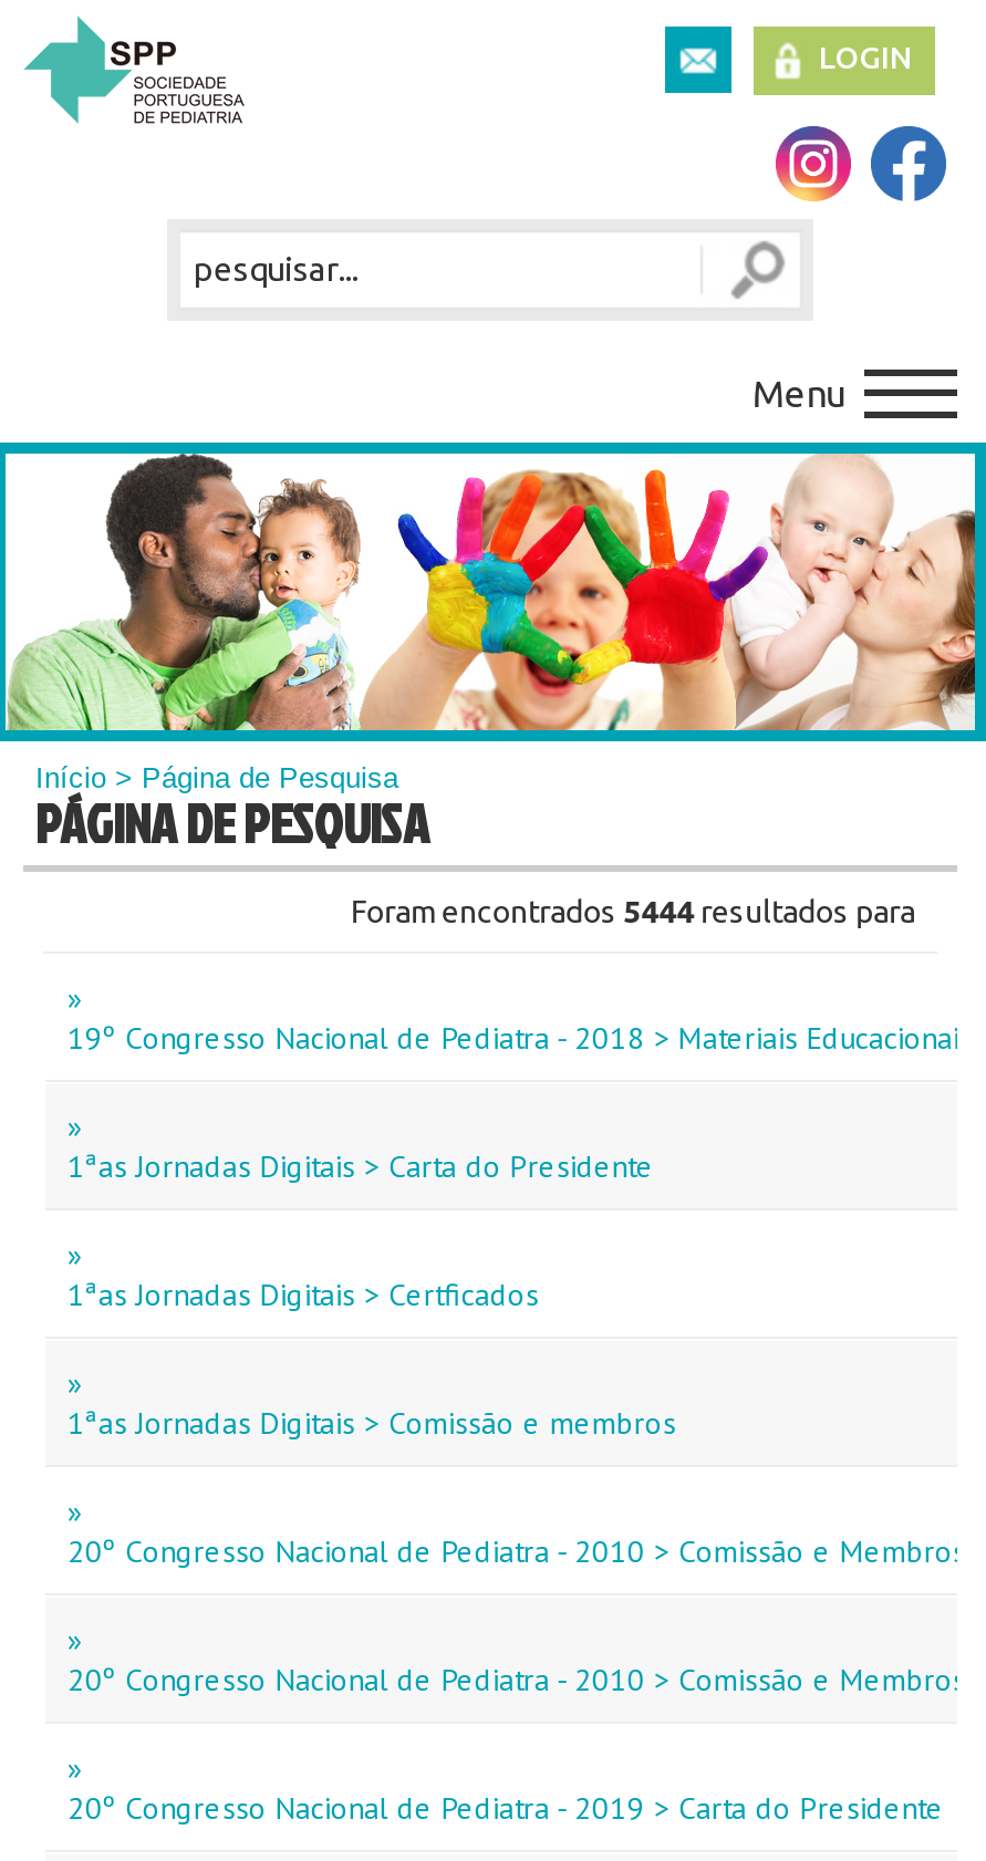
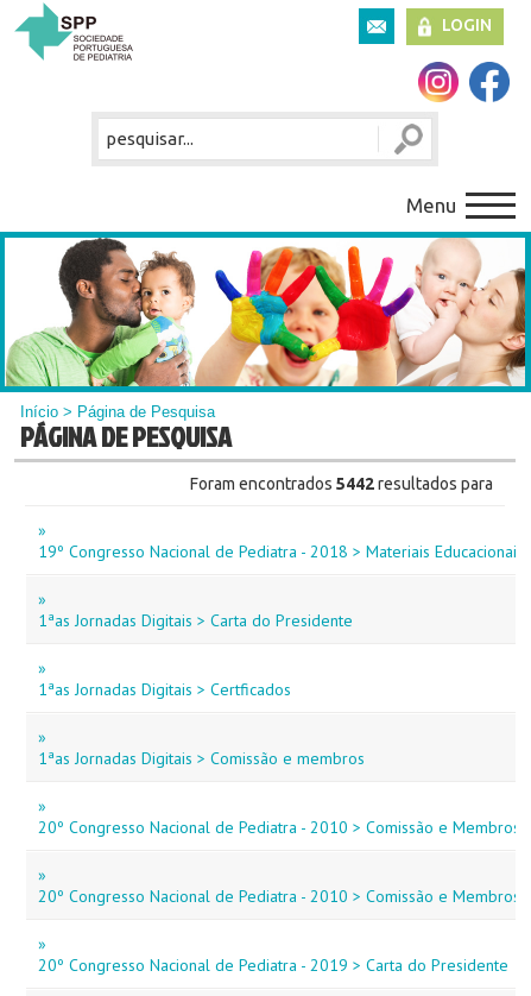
[351,894,915,929] Foram encontrados 5444 resultados para -> [190,474,493,493] Foram encontrados 5442 resultados para

